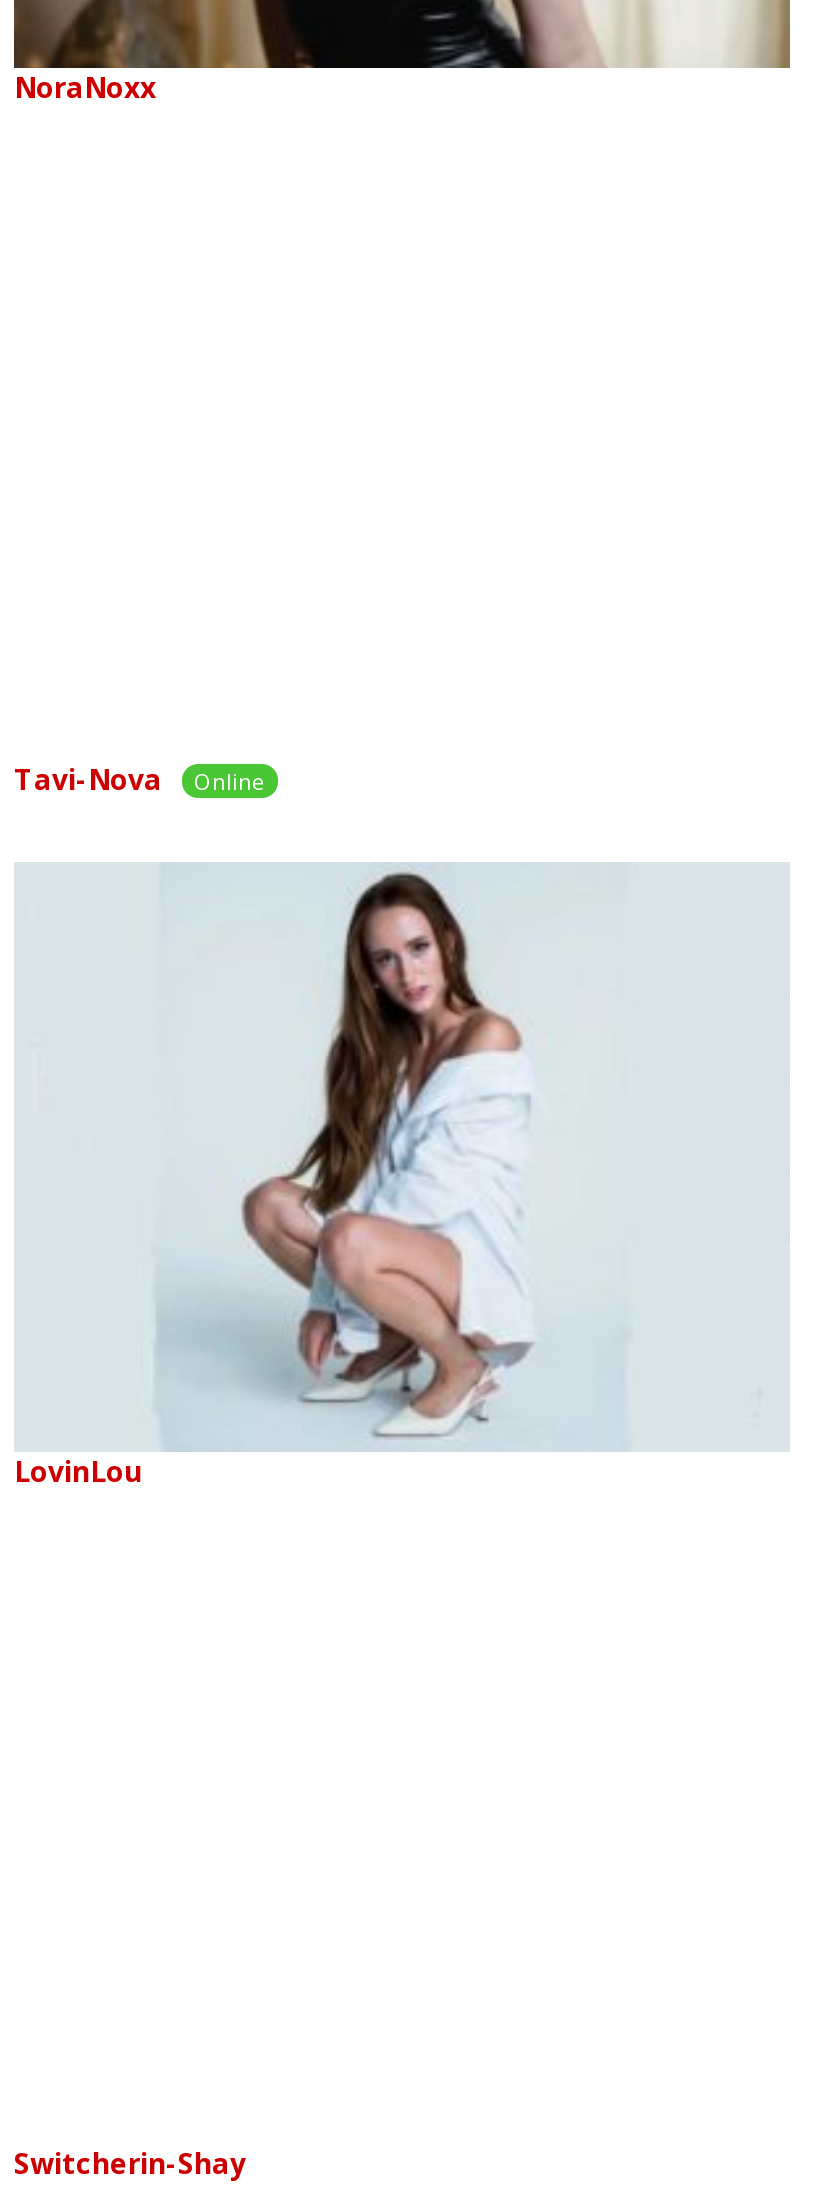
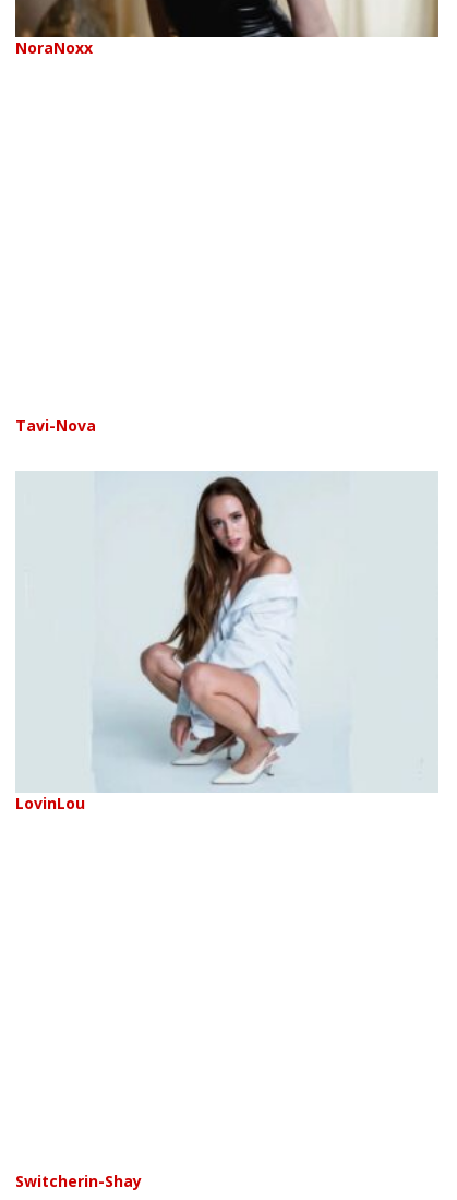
[194,766,266,796] Online -> none

